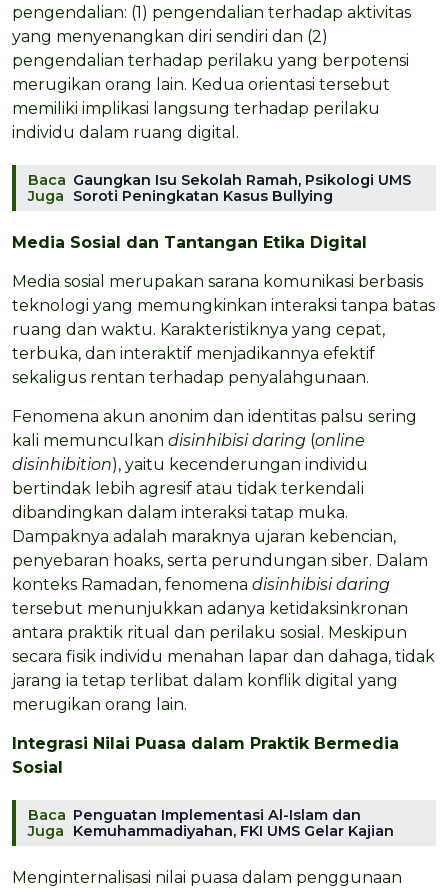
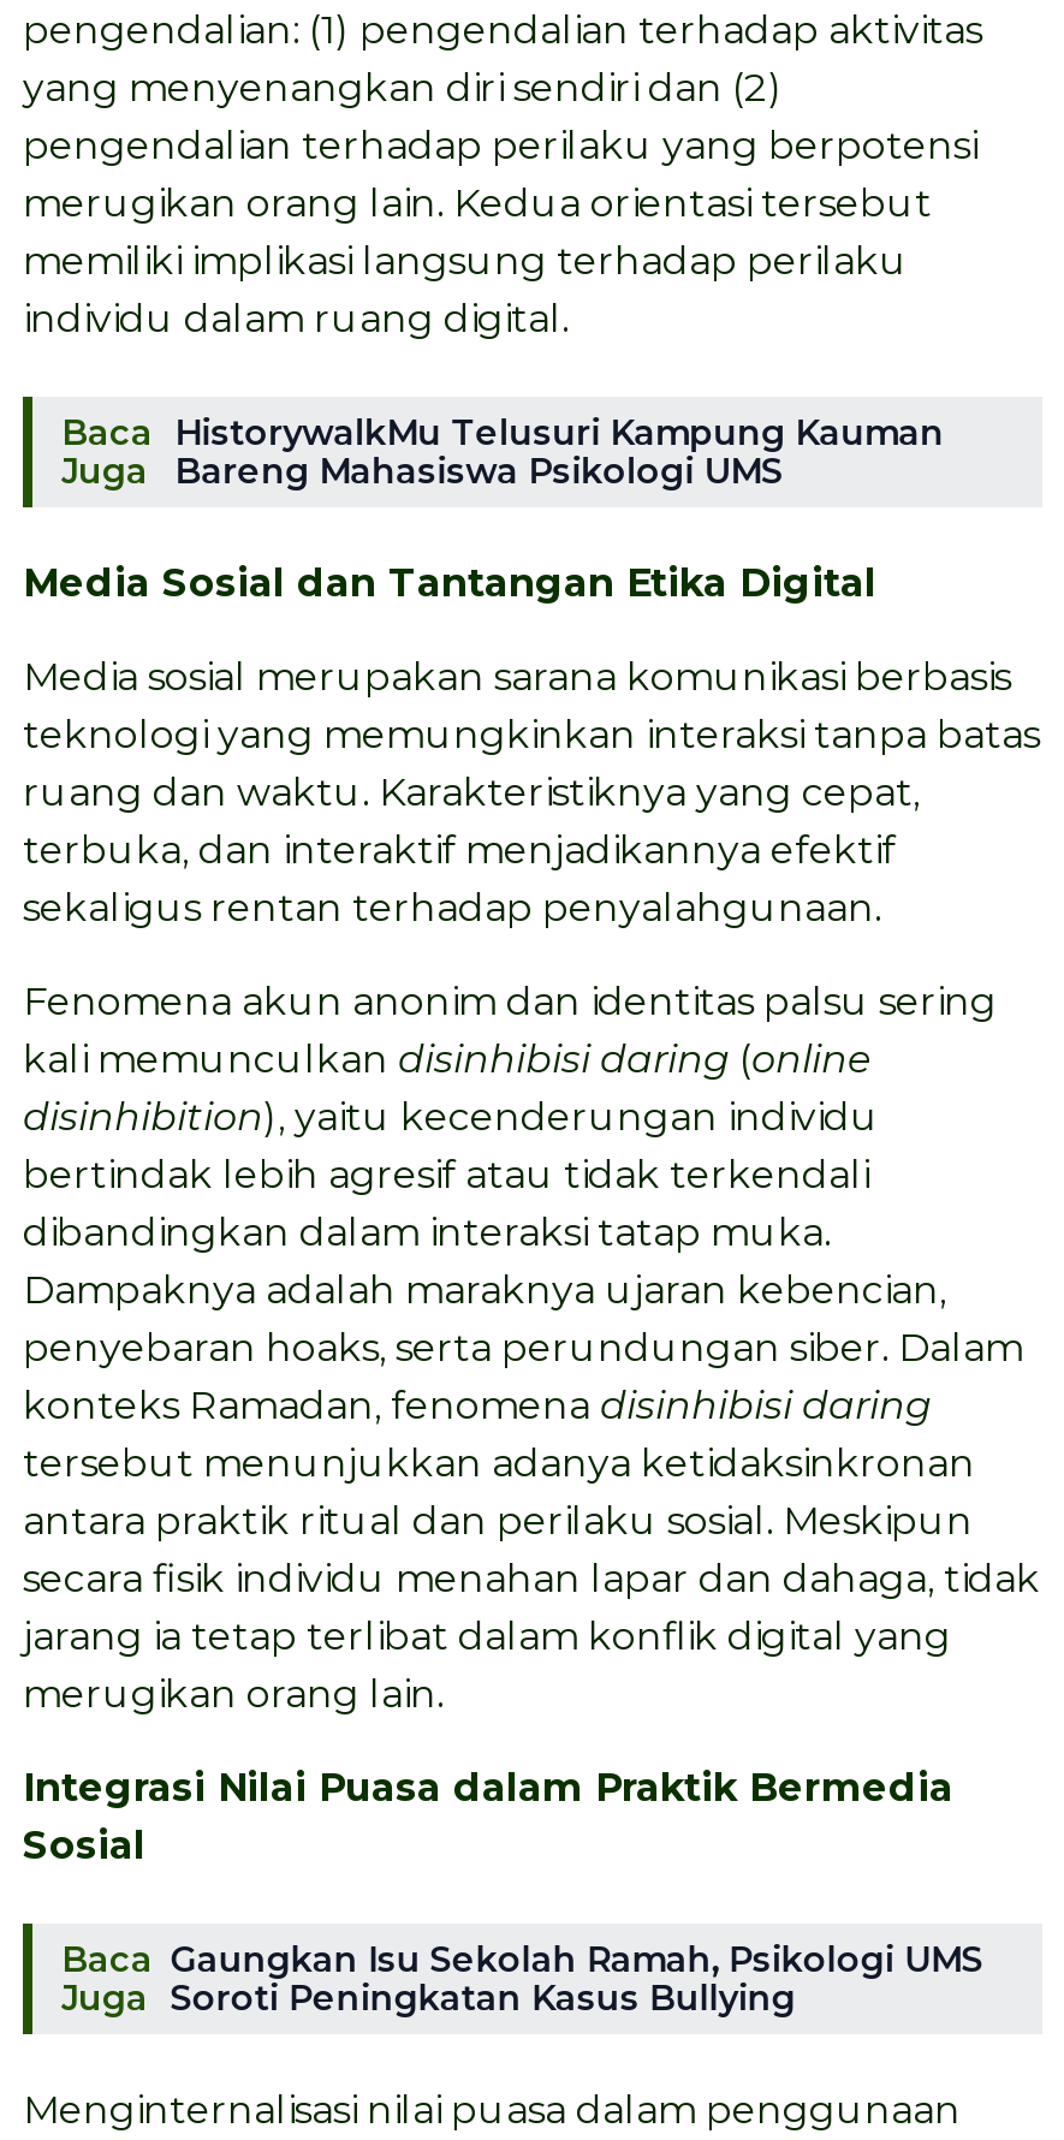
moved [73,171,411,205] -> [170,1938,983,2020]: Gaungkan Isu Sekolah Ramah, Psikologi UMS | Soroti Peningkatan Kasus Bullying
none -> [175,411,944,493] HistorywalkMu Telusuri Kampung Kauman | Bareng Mahasiswa Psikologi UMS
[73,806,394,840] Penguatan Implementasi Al-Islam dan | Kemuhammadiyahan, FKI UMS Gelar Kajian -> none

